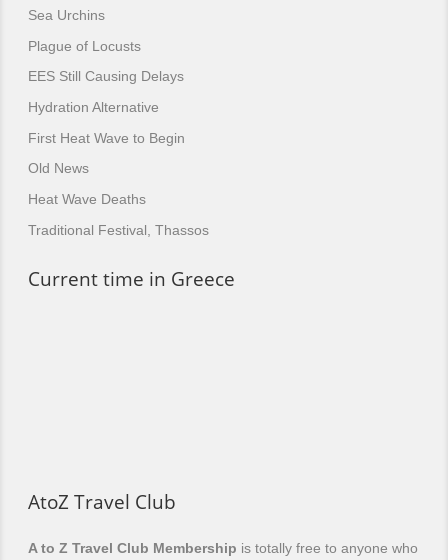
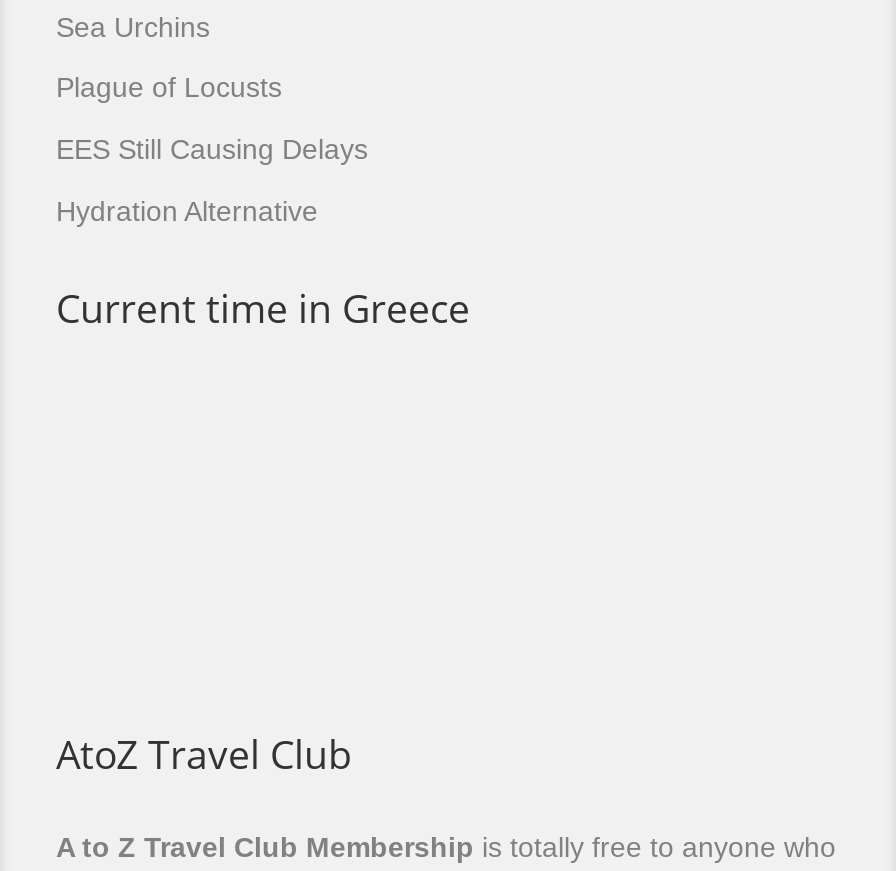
[28,130,209,238] First Heat Wave to Begin | Old News | Heat Wave Deaths | Traditional Festival, Thassos -> none

